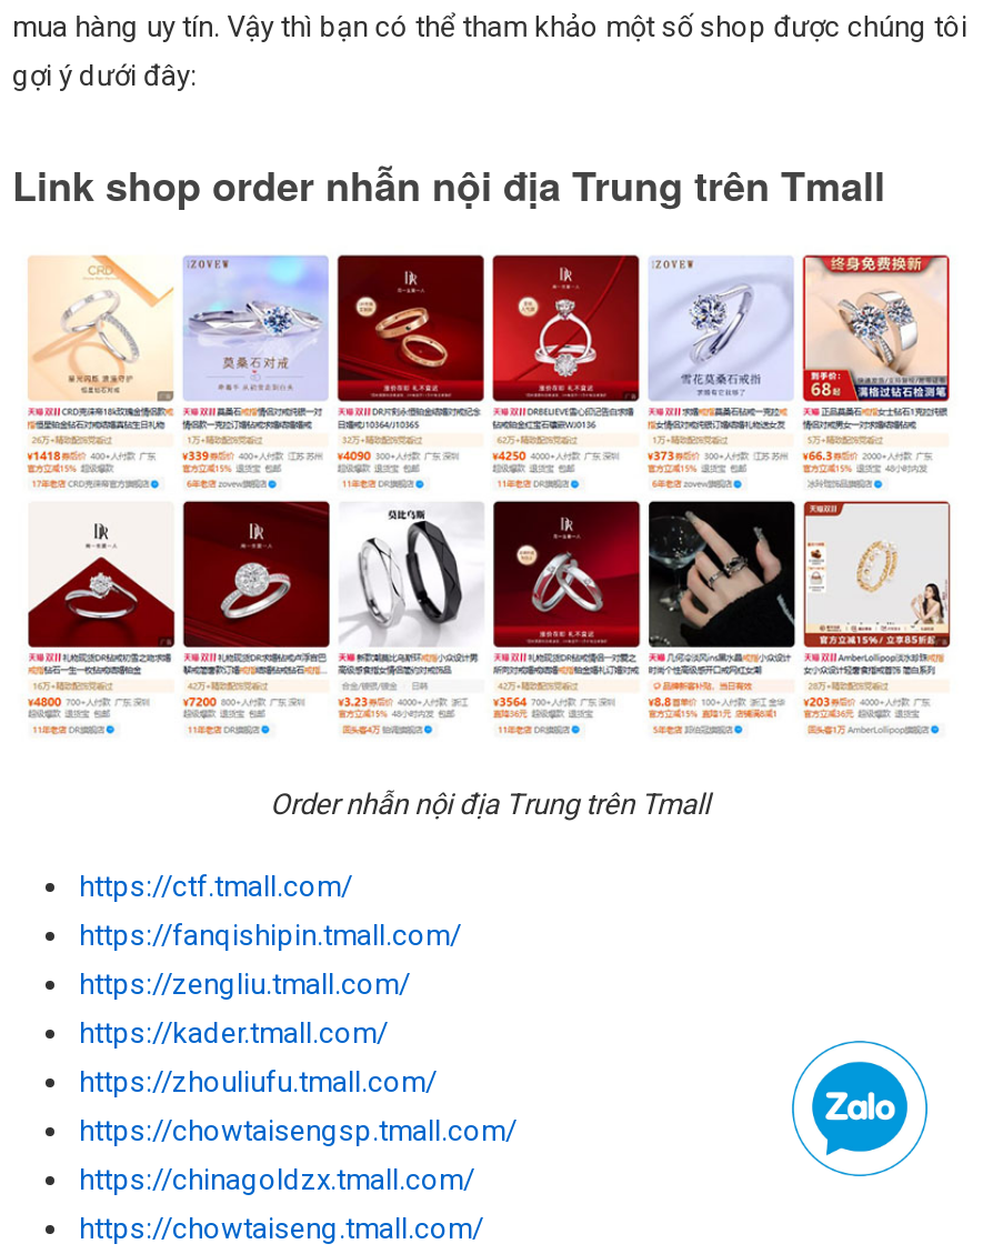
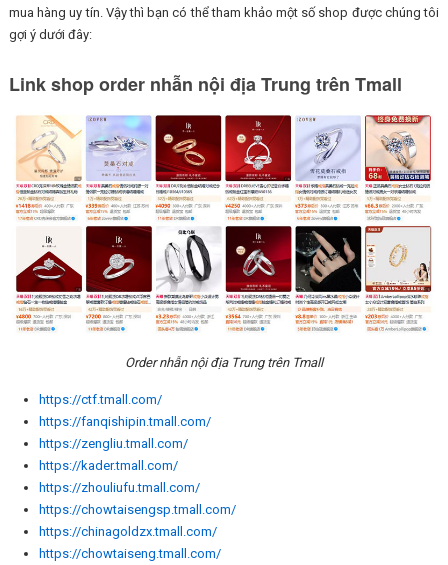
[790,1039,930,1178] [image] -> none

